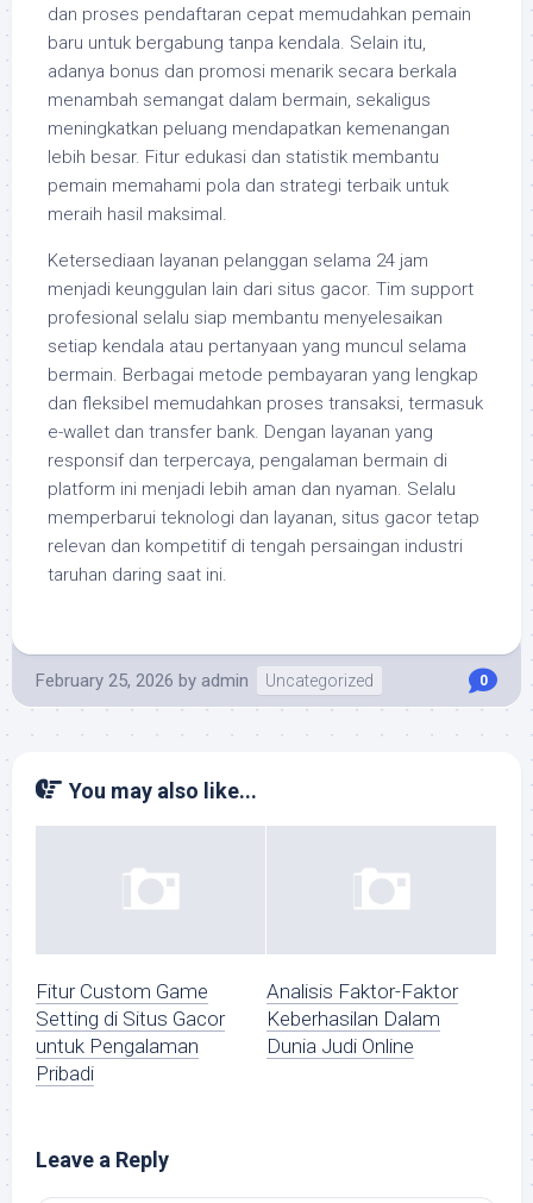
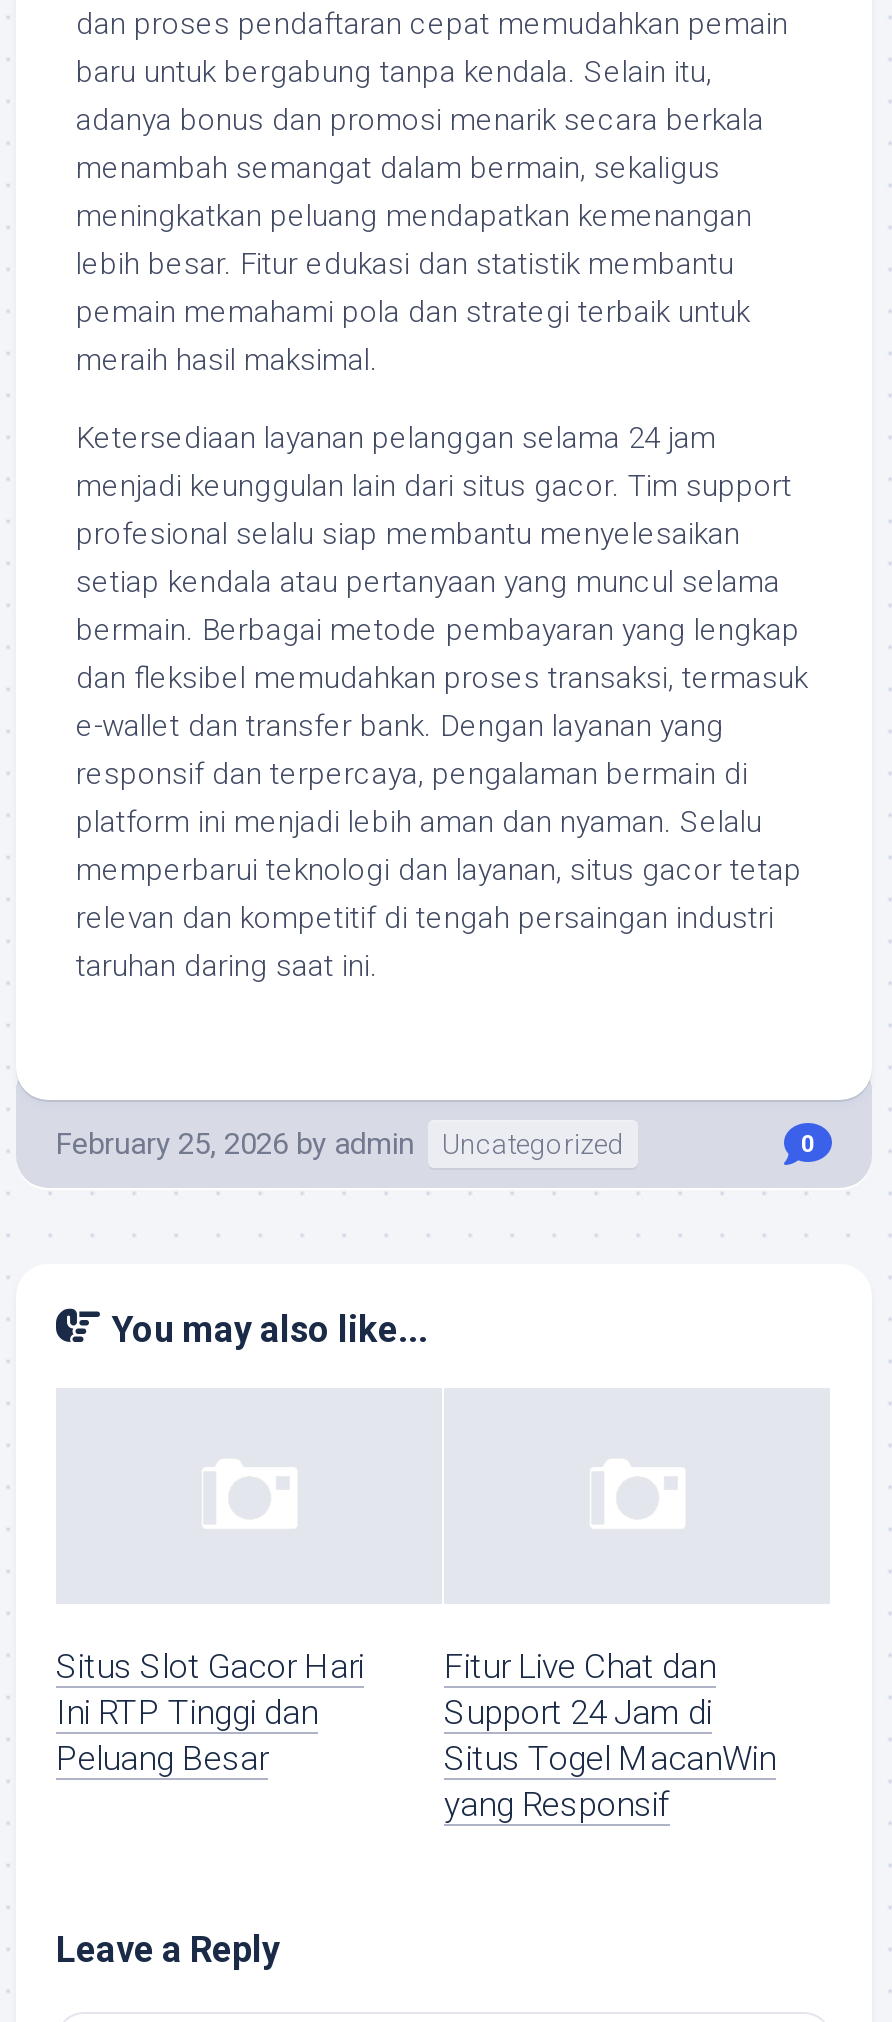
[36,980,225,1086] Fitur Custom Game | Setting di Situs Gacor | untuk Pengalaman | Pribadi -> [56,1647,364,1779] Situs Slot Gacor Hari | Ini RTP Tinggi dan | Peluang Besar
[266,980,458,1058] Analisis Faktor-Faktor | Keberhasilan Dalam | Dunia Judi Online -> [444,1647,776,1825] Fitur Live Chat dan | Support 24 Jam di | Situs Togel MacanWin | yang Responsif

